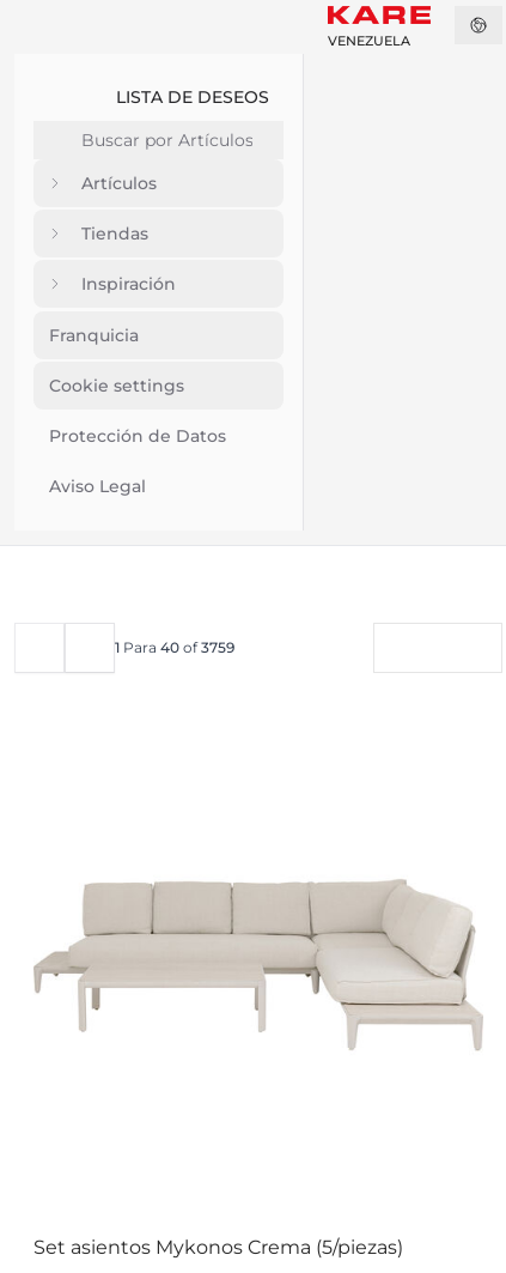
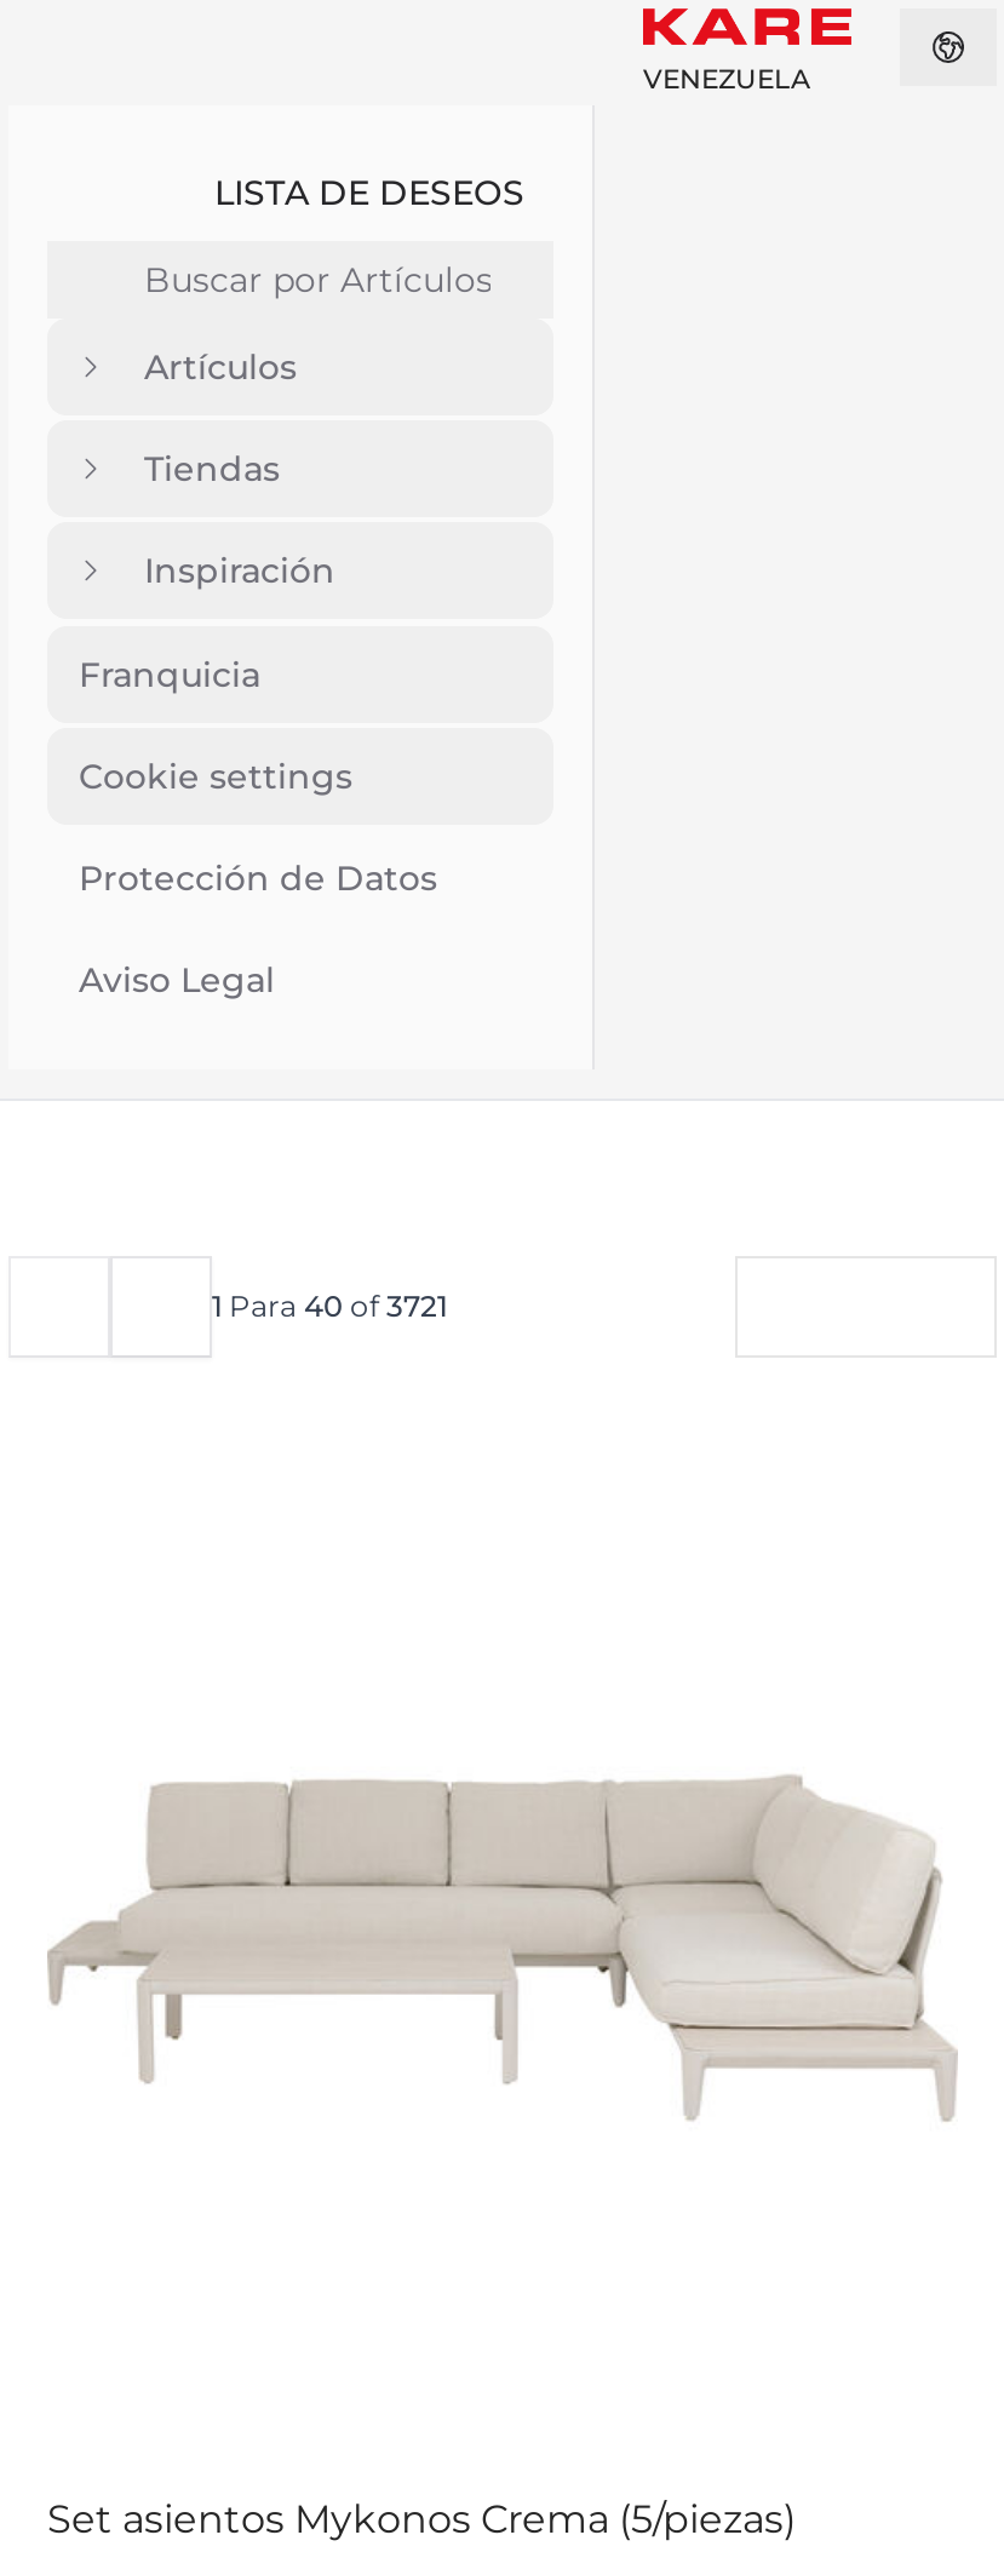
[115,638,234,656] 1 Para 40 of3759 -> [212,1287,447,1324] 1 Para 40 of3721

